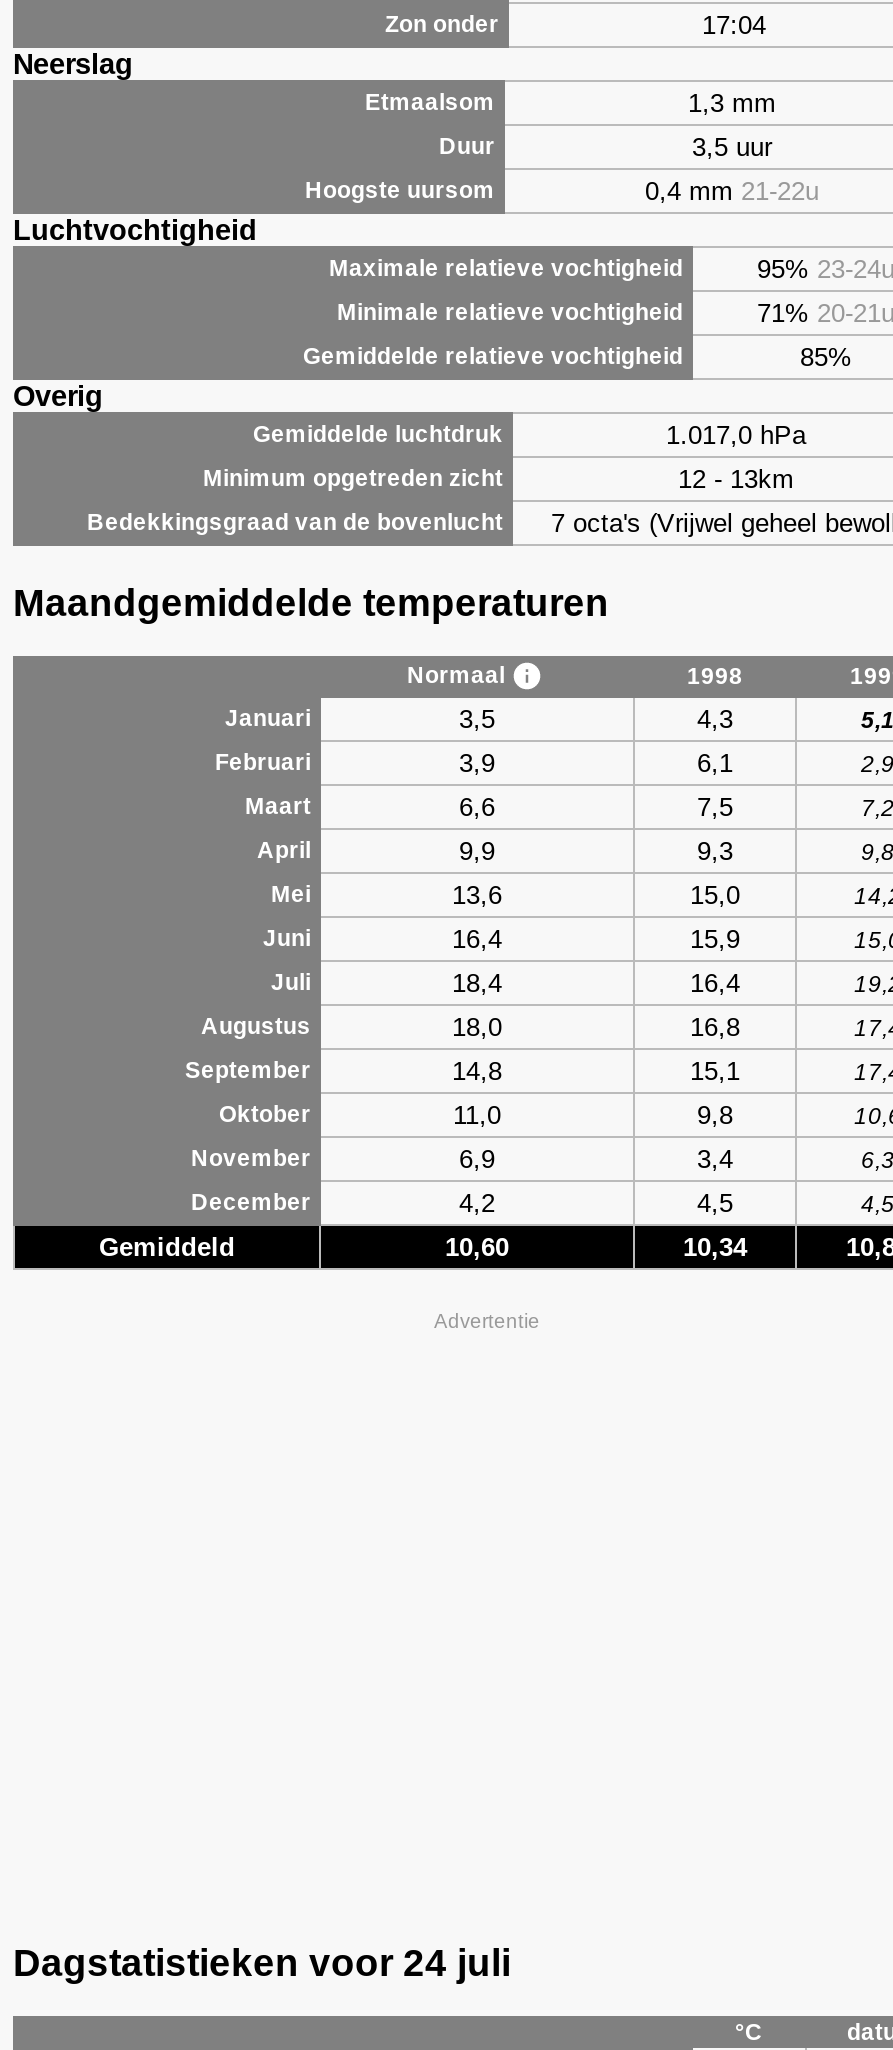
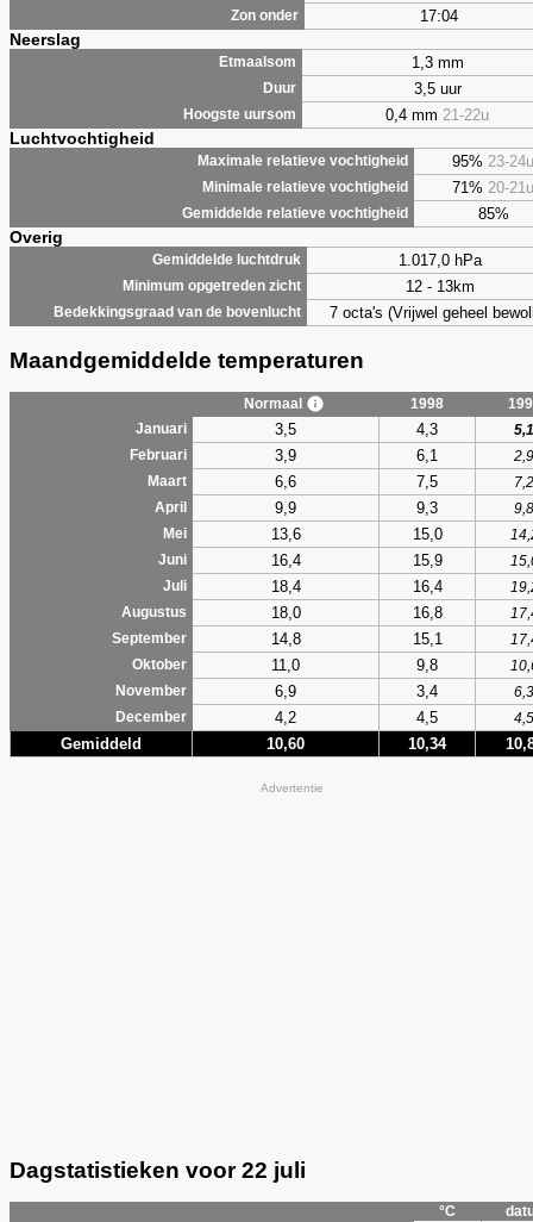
[13,1941,511,1983] Dagstatistieken voor 24 juli -> [10,1157,306,1182] Dagstatistieken voor 22 juli

